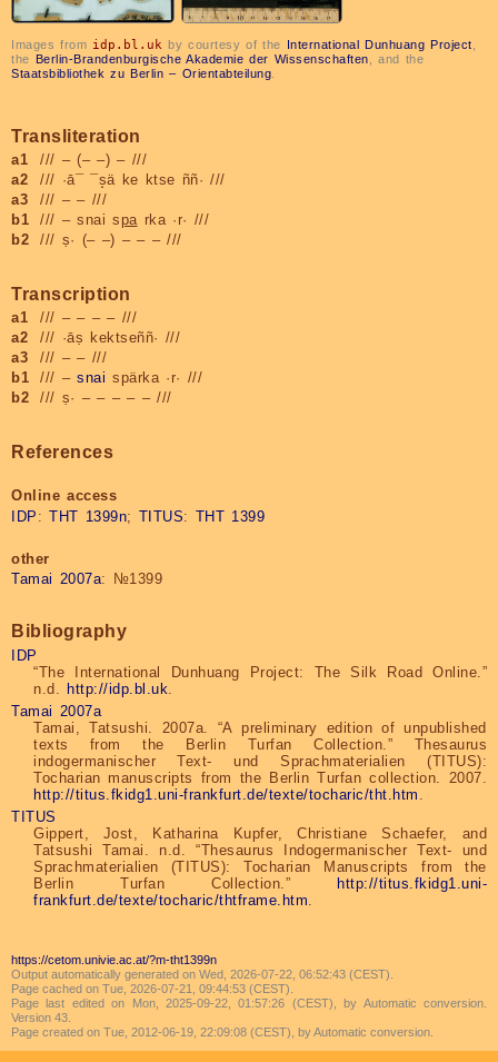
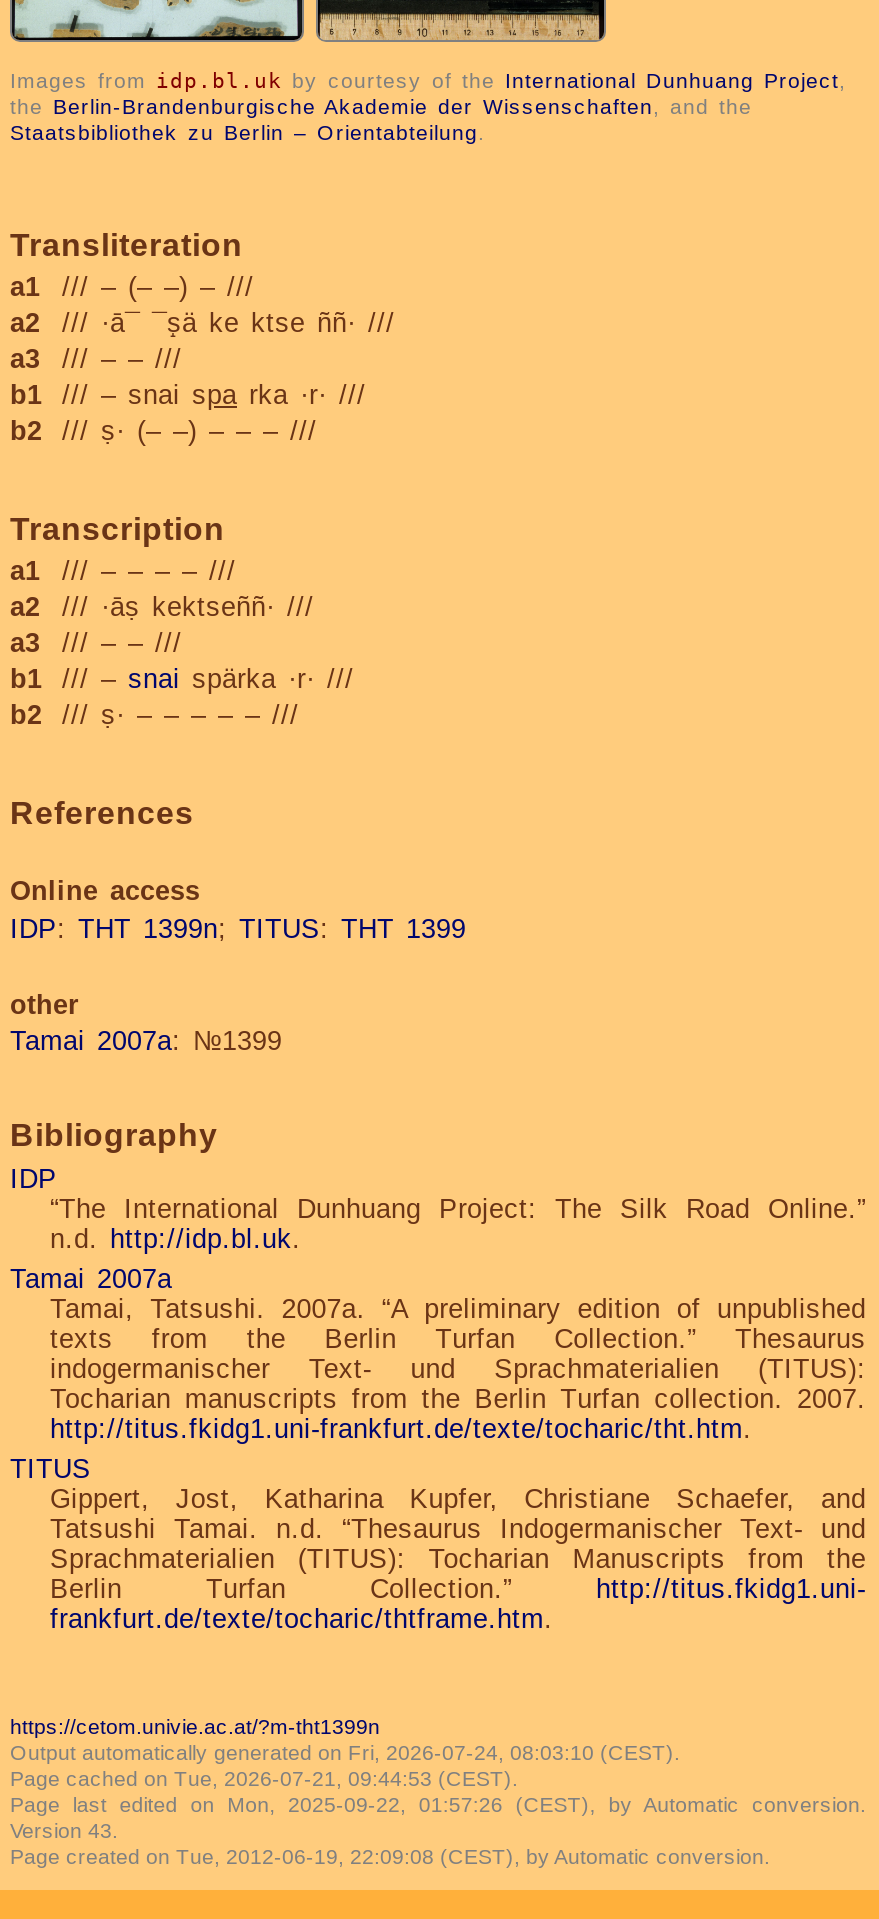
[11,967,394,980] Output automatically generated on Wed, 2026-07-22, 06:52:43 (CEST). -> [10,1739,680,1763] Output automatically generated on Fri, 2026-07-24, 08:03:10 (CEST).

